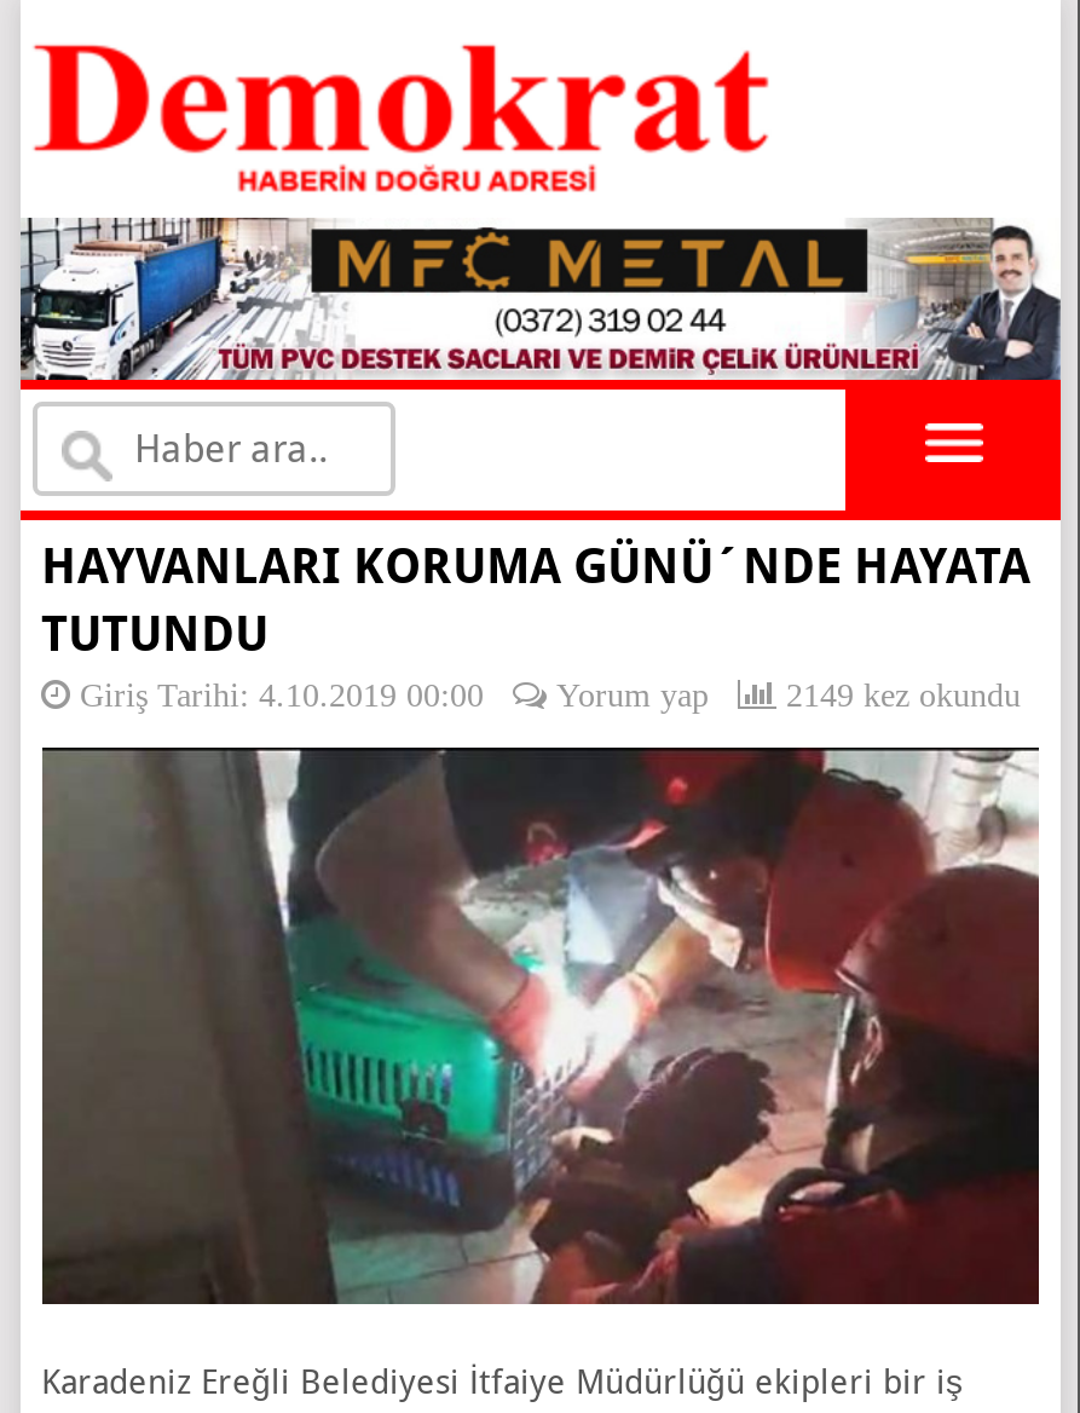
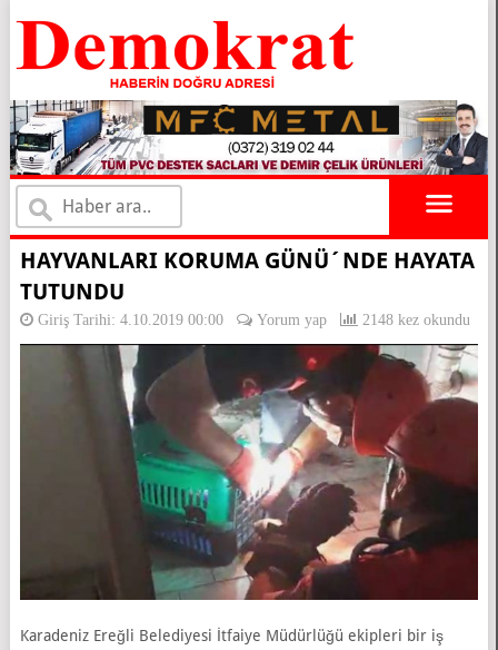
[556,678,1021,712] Yorum yap 2149 kez okundu -> [256,312,470,327] Yorum yap 2148 kez okundu

